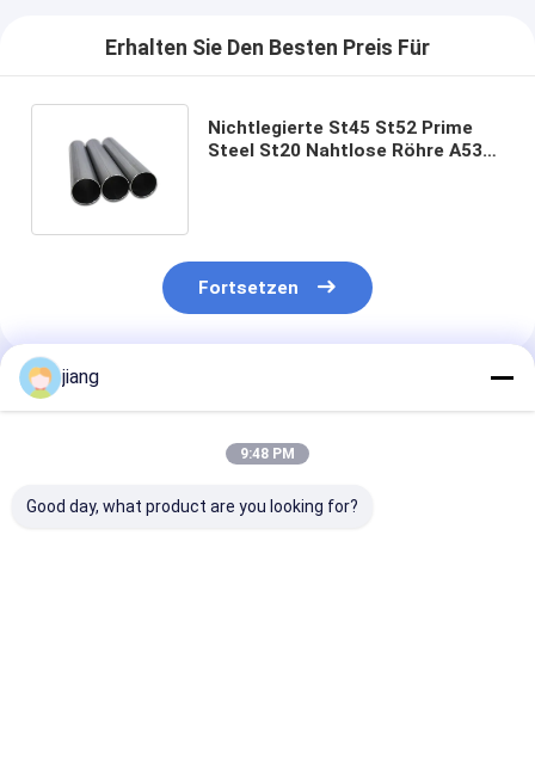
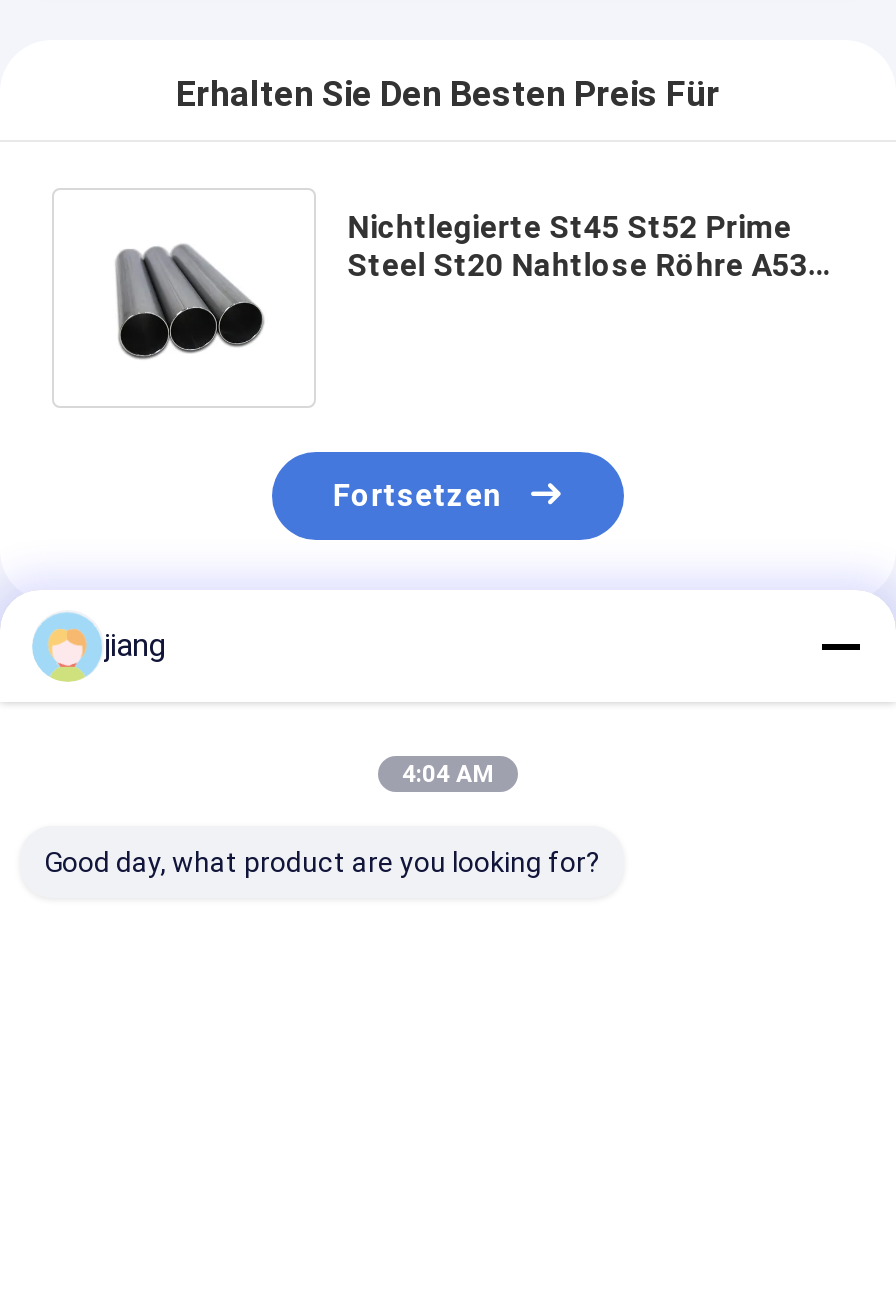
[240,445,295,462] 9:48 PM -> [402,760,494,788] 4:04 AM

